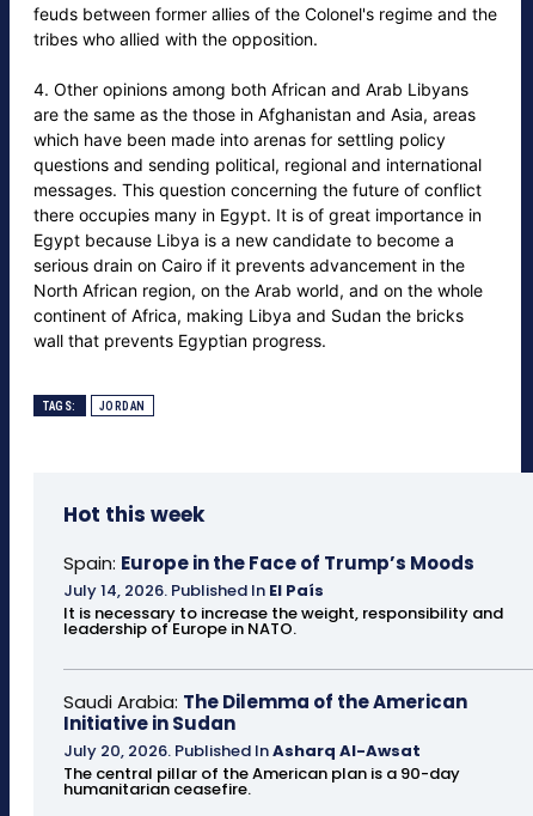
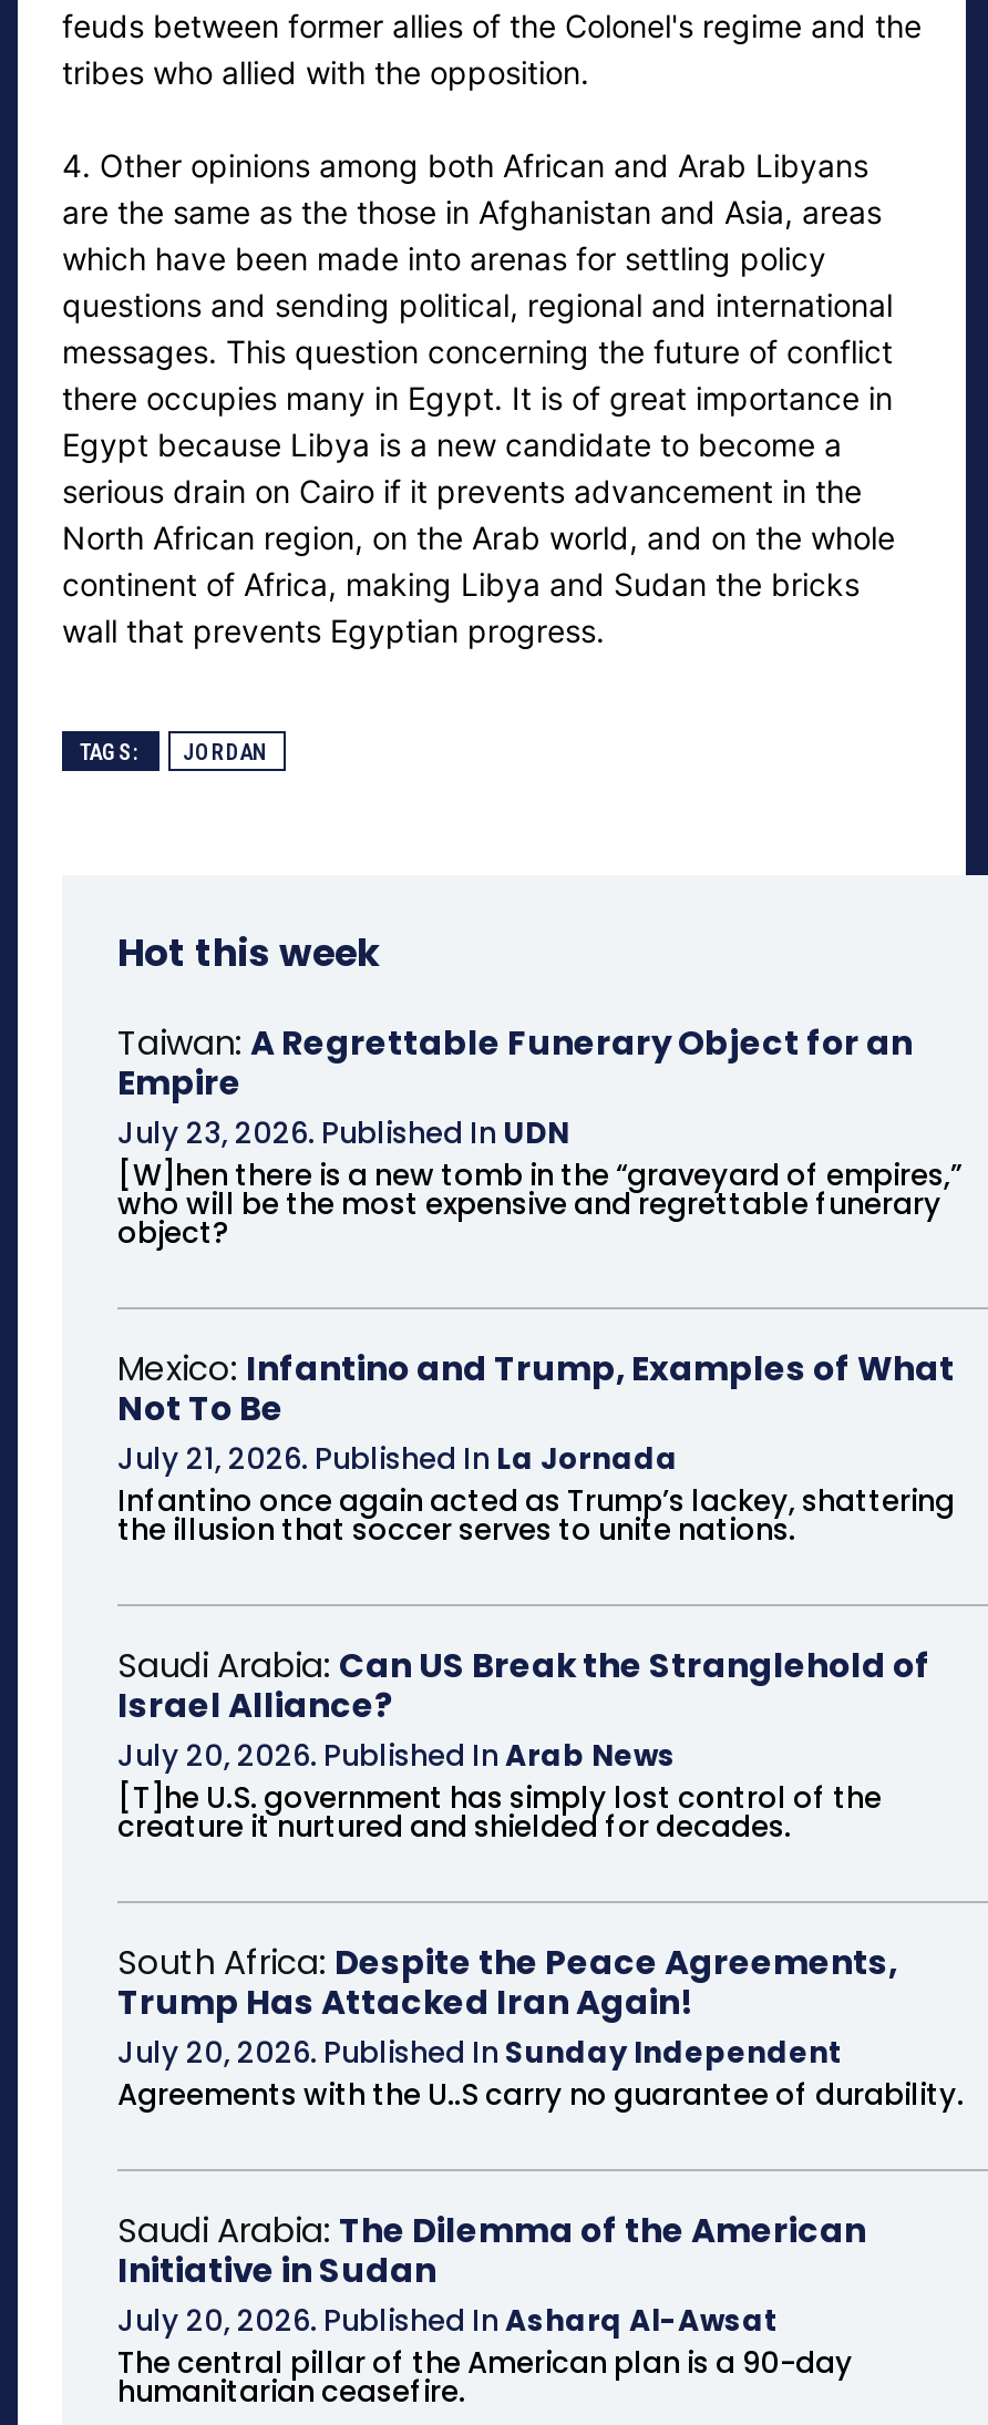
[63,550,503,640] Spain: Europe in the Face of Trump’s Moods | July 14, 2026. Published In El País | It is necessary to increase the weight, responsibility and | leadership of Europe in NATO. -> [117,1019,964,2116] Taiwan: A Regrettable Funerary Object for an | Empire | July 23, 2026. Published In UDN | [W]hen there is a new tomb in the “graveyard of empires,” | who will be the most expensive and regrettable funerary | object? | Mexico: Infantino and Trump, Examples of What | Not To Be | July 21, 2026. Published In La Jornada | Infantino once again acted as Trump’s lackey, shattering | the illusion that soccer serves to unite nations. | Saudi Arabia: Can US Break the Stranglehold of | Israel Alliance? | July 20, 2026. Published In Arab News | [T]he U.S. government has simply lost control of the | creature it nurtured and shielded for decades. | South Africa: Despite the Peace Agreements, | Trump Has Attacked Iran Again! | July 20, 2026. Published In Sunday Independent | Agreements with the U..S carry no guarantee of durability.

